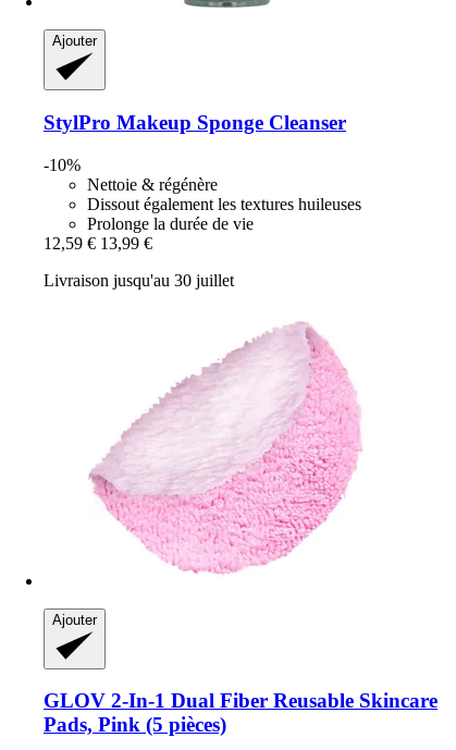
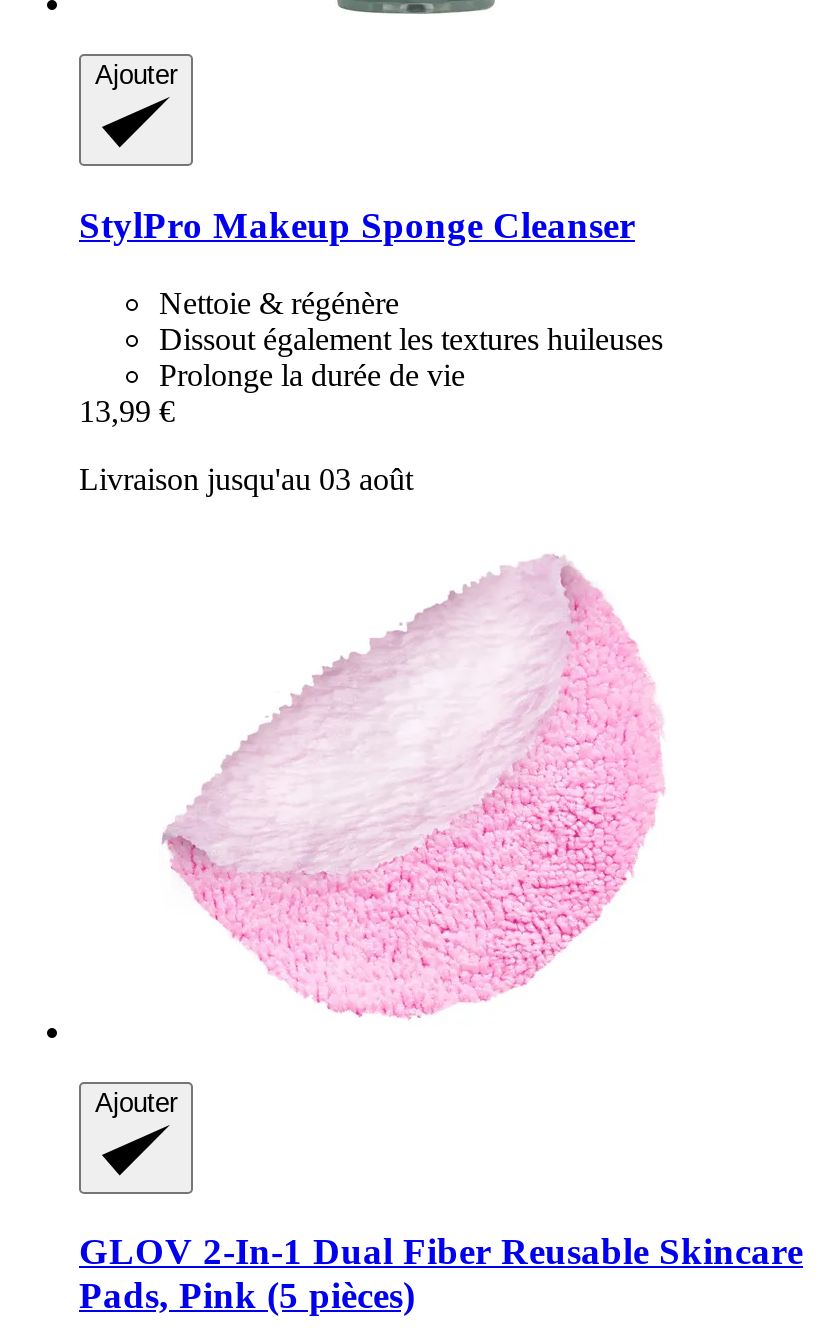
[44,155,81,174] -10% -> none
[44,234,152,252] 12,59 € 13,99 € -> [79,393,175,427] 13,99 €
[44,271,234,289] Livraison jusqu'au 30 juillet -> [79,461,413,495] Livraison jusqu'au 03 août

